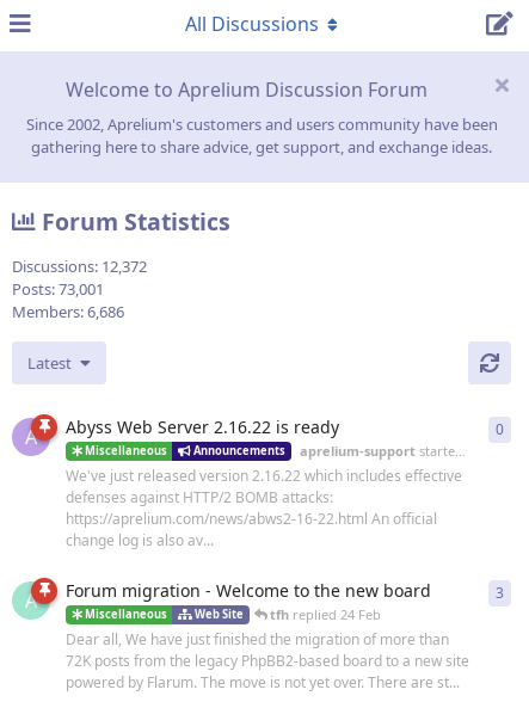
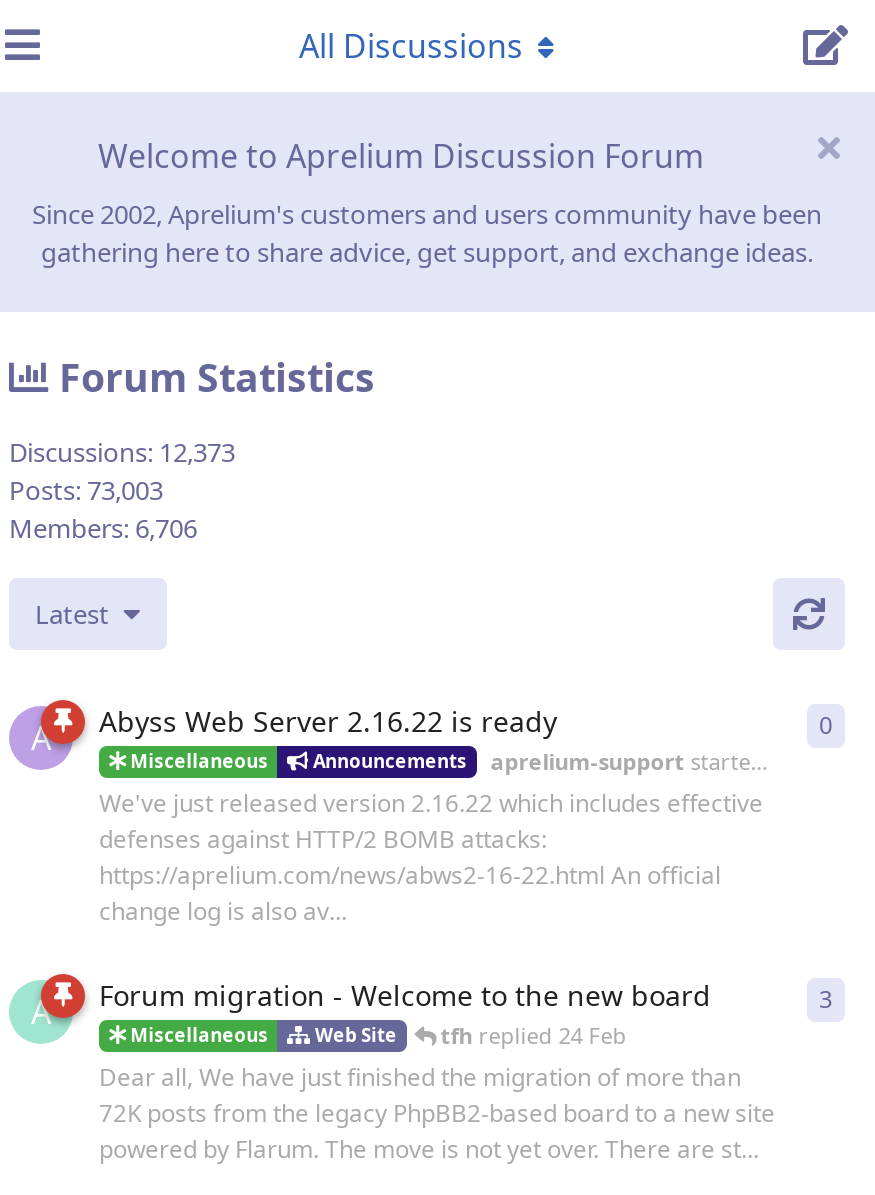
[12,256,147,277] Discussions: 12,372 -> [9,434,235,470] Discussions: 12,373
[12,278,104,300] Posts: 73,001 -> [9,472,163,508] Posts: 73,003
[12,301,124,323] Members: 6,686 -> [9,510,197,546] Members: 6,706

